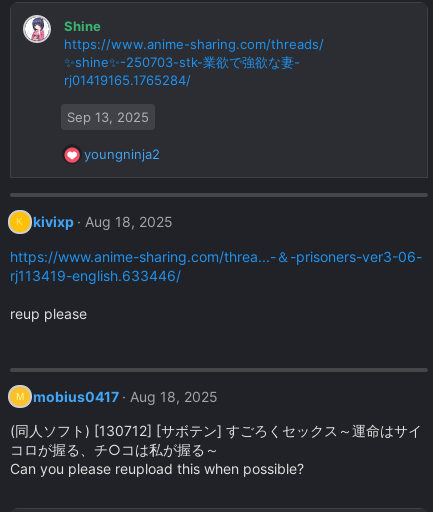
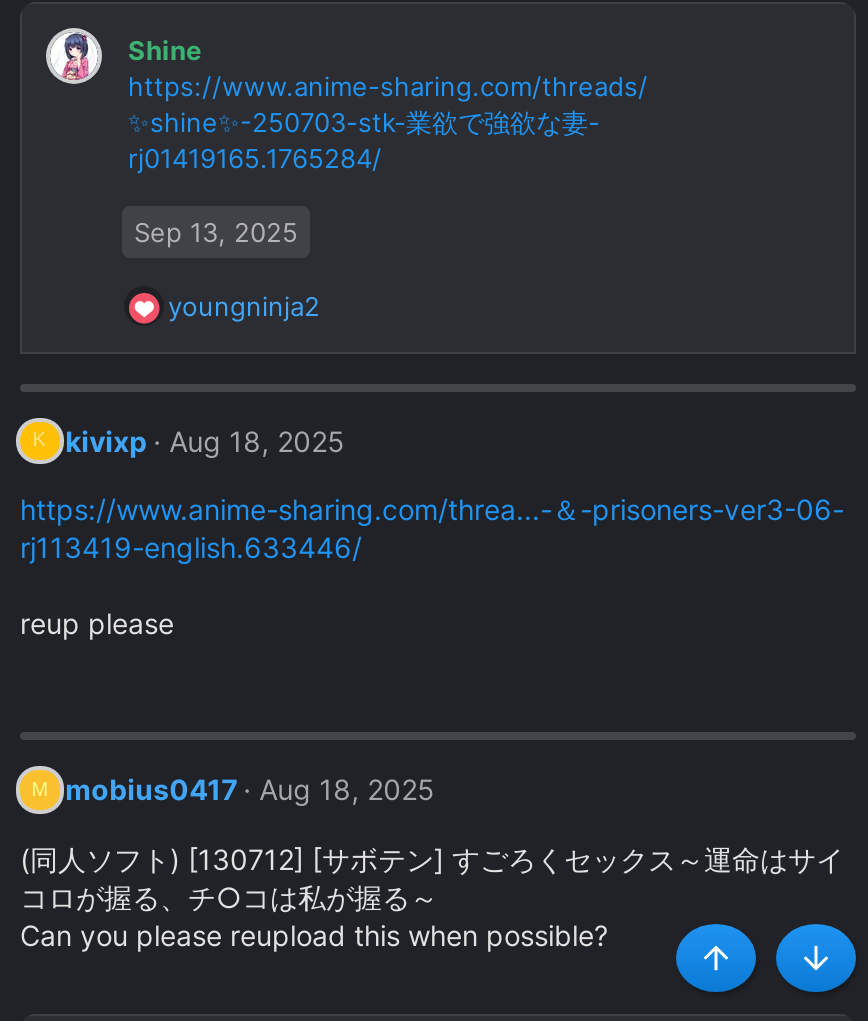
none -> [674,921,758,995] [image]
none -> [774,921,858,995] [image]

